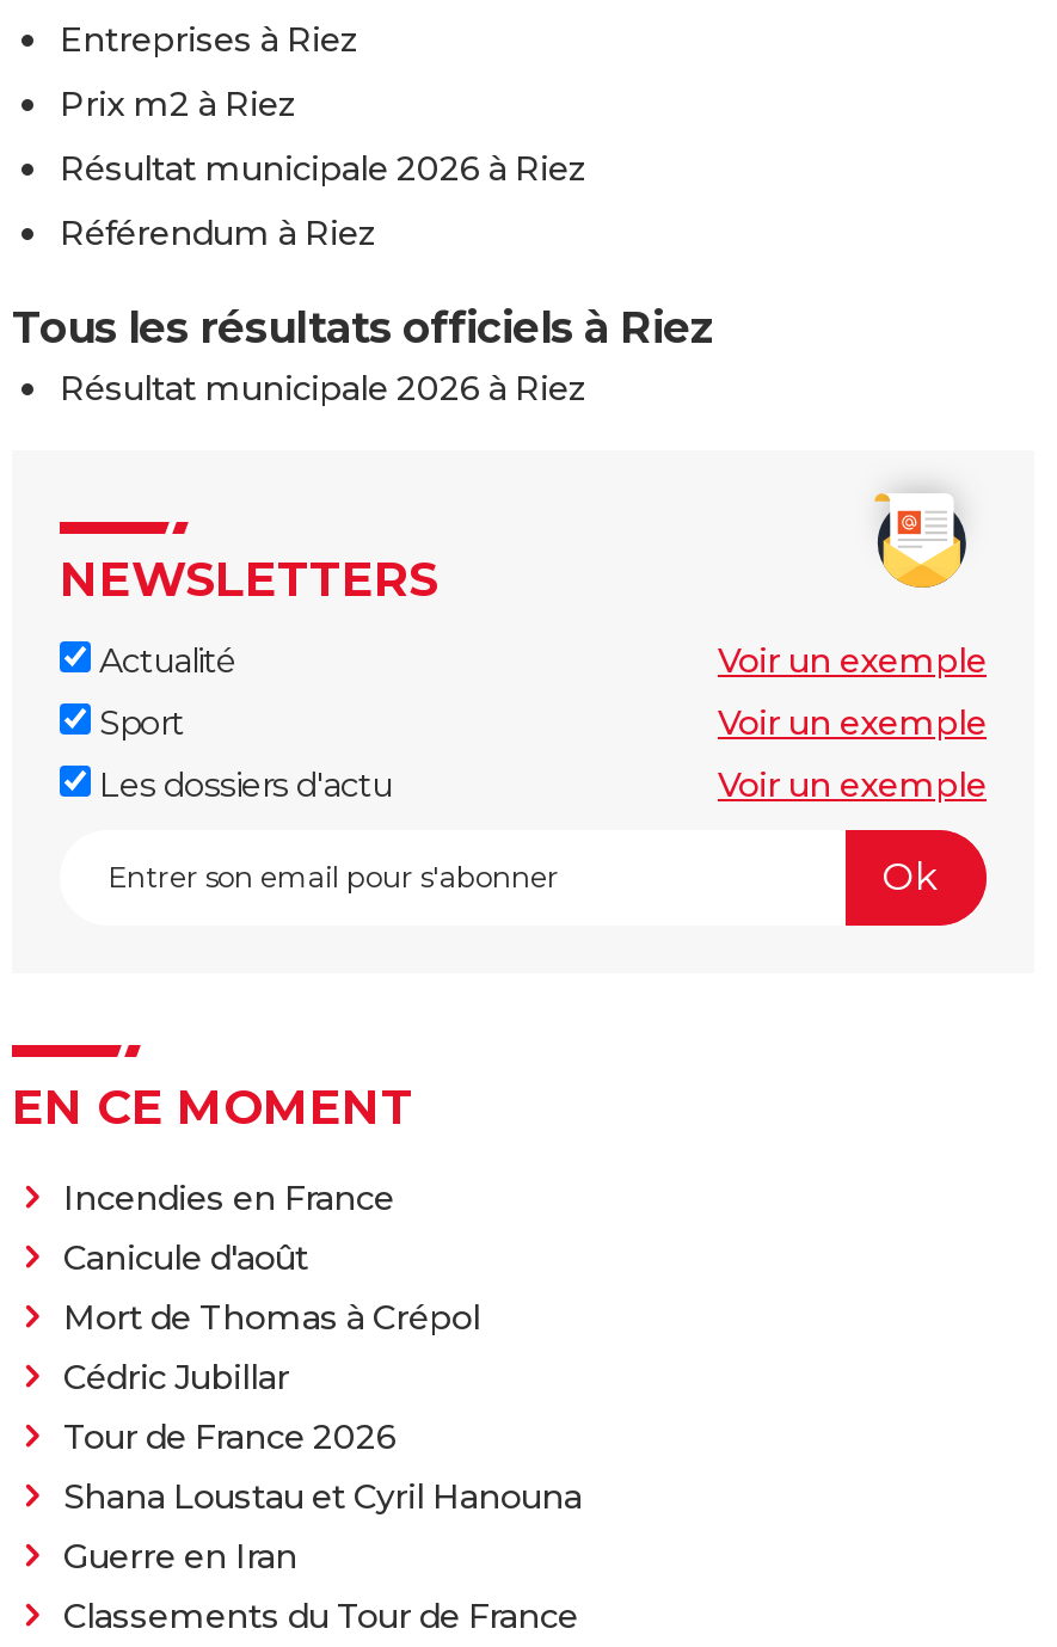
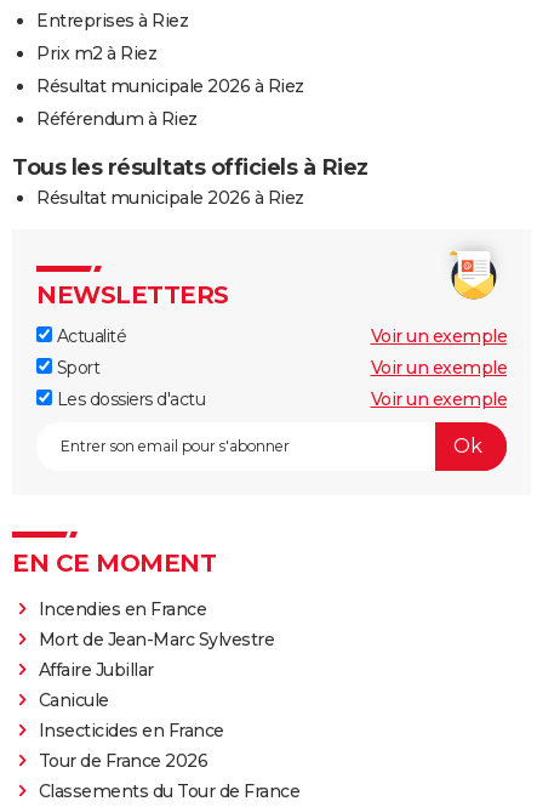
[63,1235,480,1397] Canicule d'août | Mort de Thomas à Crépol | Cédric Jubillar -> [38,628,274,741] Mort de Jean-Marc Sylvestre | Affaire Jubillar | Canicule | Insecticides en France
moved [63,1414,397,1457] -> [38,749,207,771]: Tour de France 2026
[63,1474,582,1577] Shana Loustau et Cyril Hanouna | Guerre en Iran -> none

